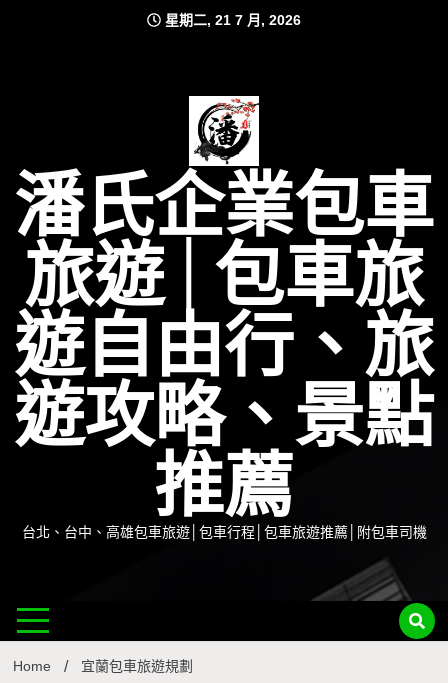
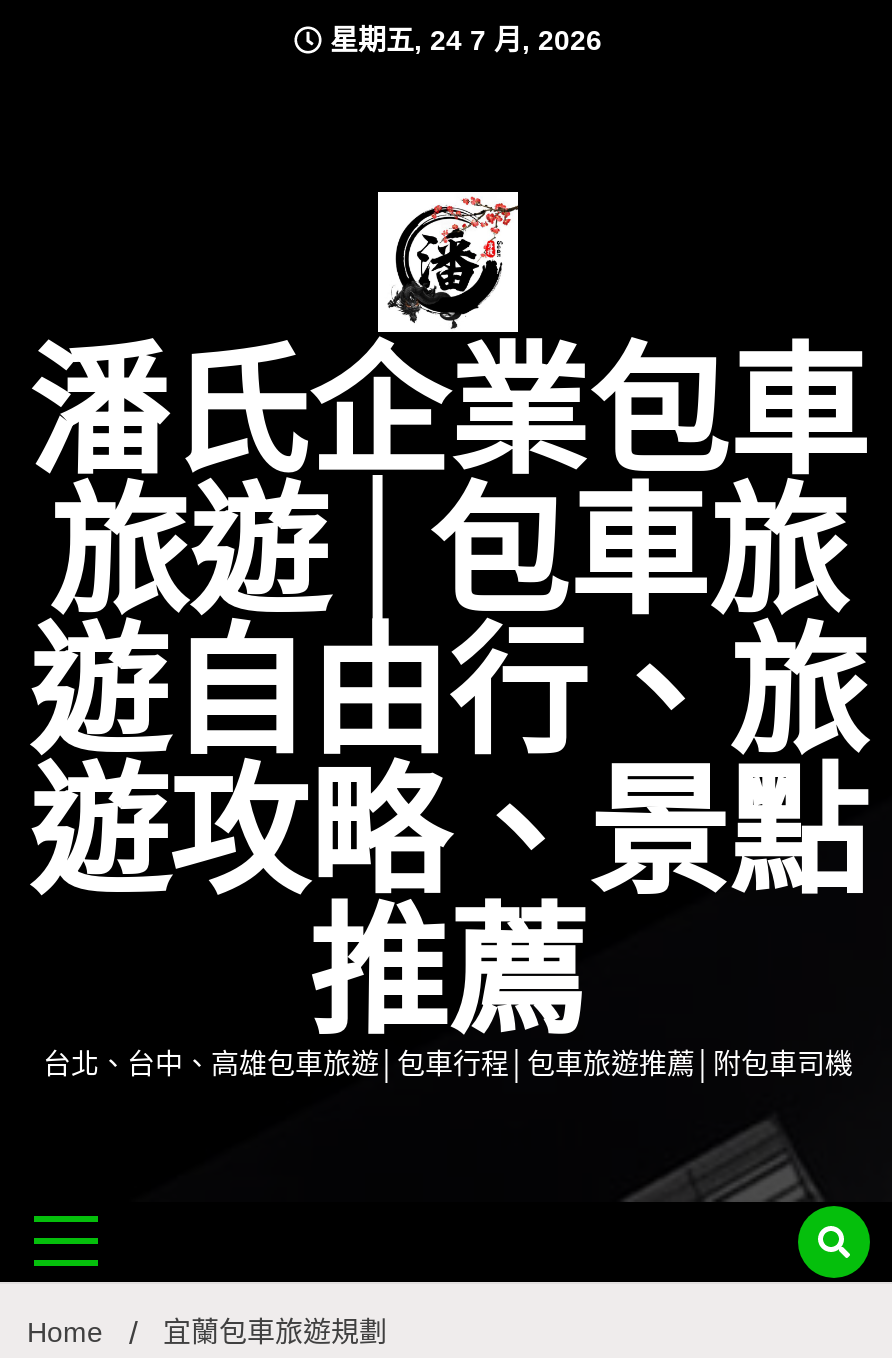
[161,12,301,28] 星期二, 21 7 月, 2026 -> [322,24,602,56] 星期五, 24 7 月, 2026

